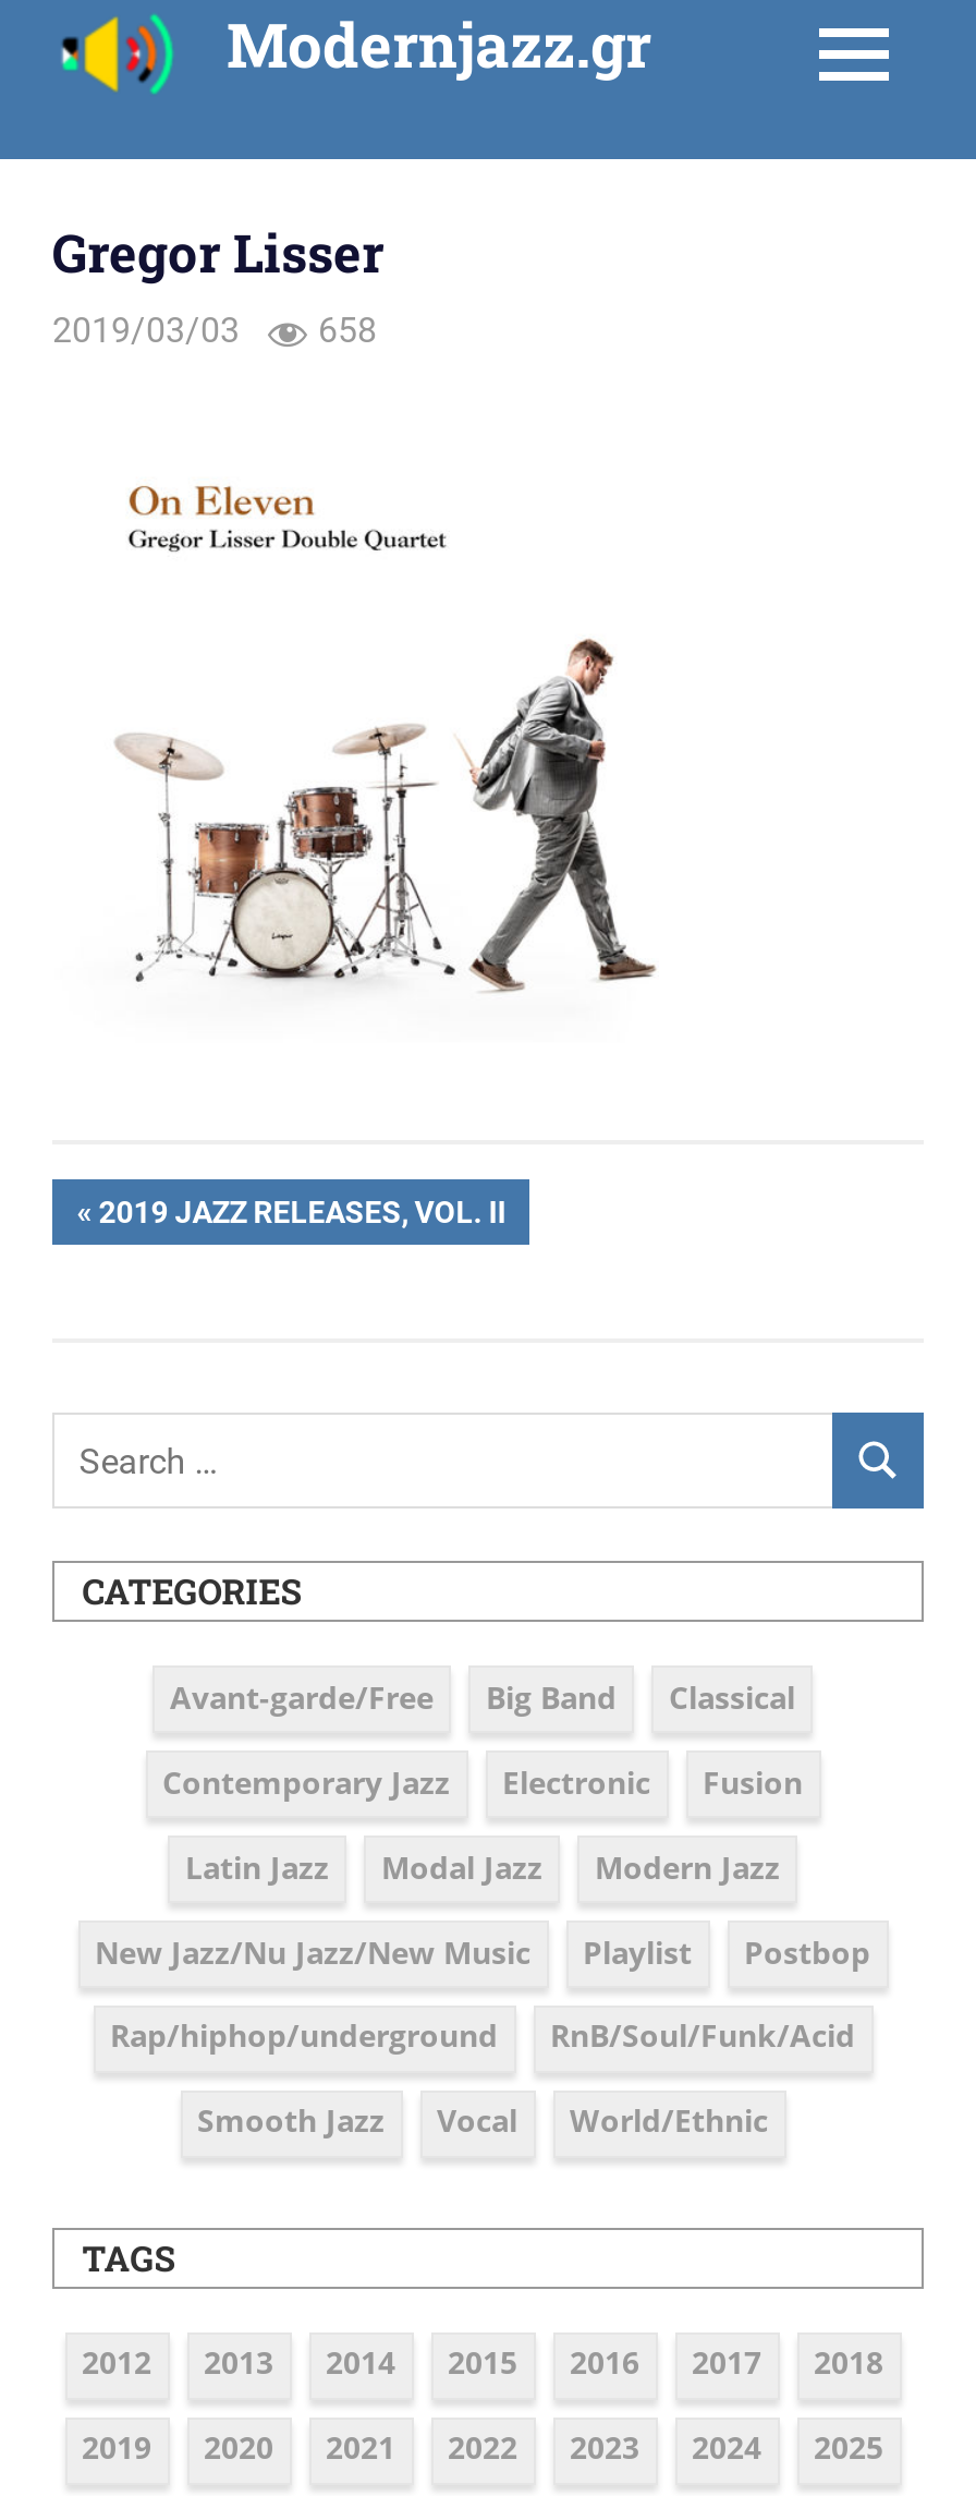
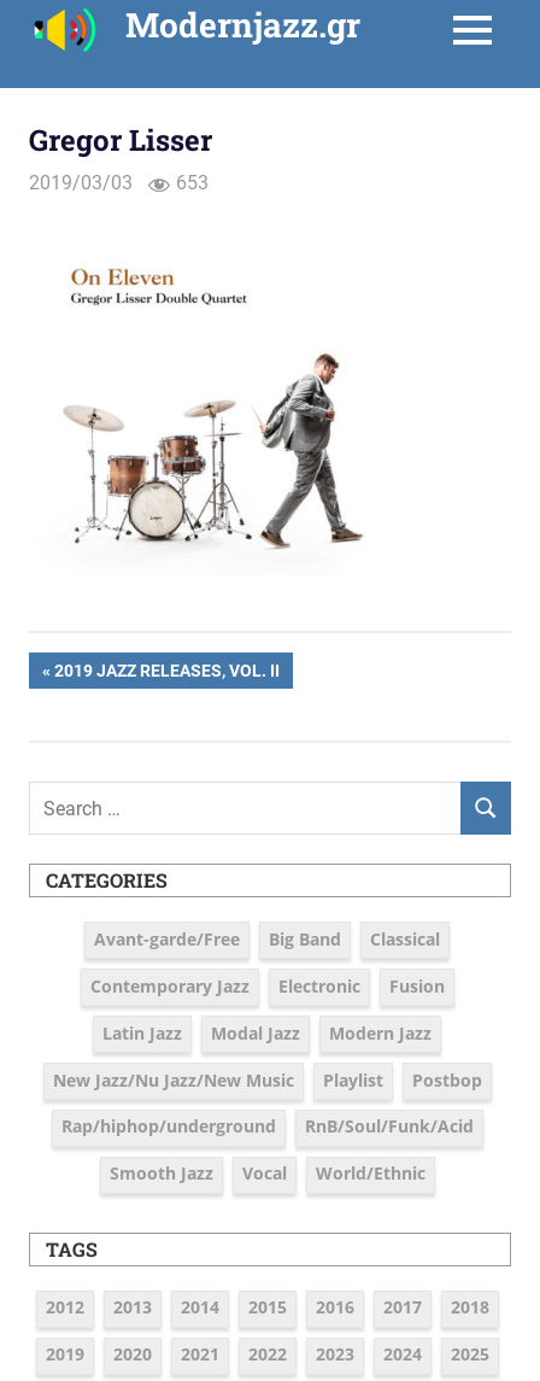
[52,310,377,351] 2019/03/03 658 -> [29,171,209,194] 2019/03/03 653

